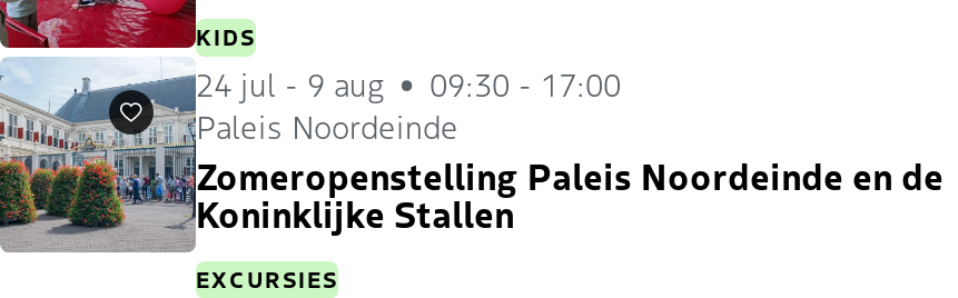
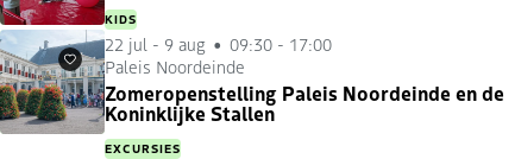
[196,60,621,105] 24 jul - 9 aug 09:30 - 17:00 -> [105,32,332,56] 22 jul - 9 aug 09:30 - 17:00

